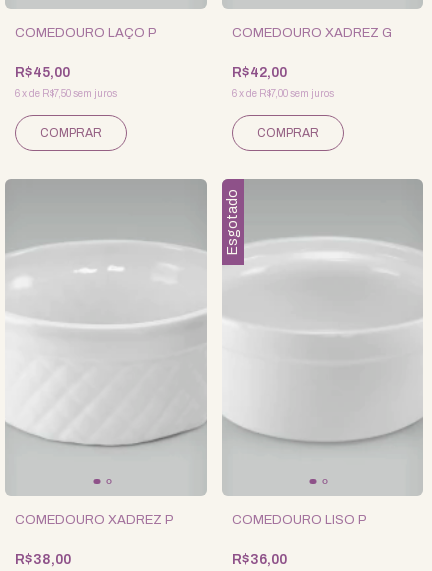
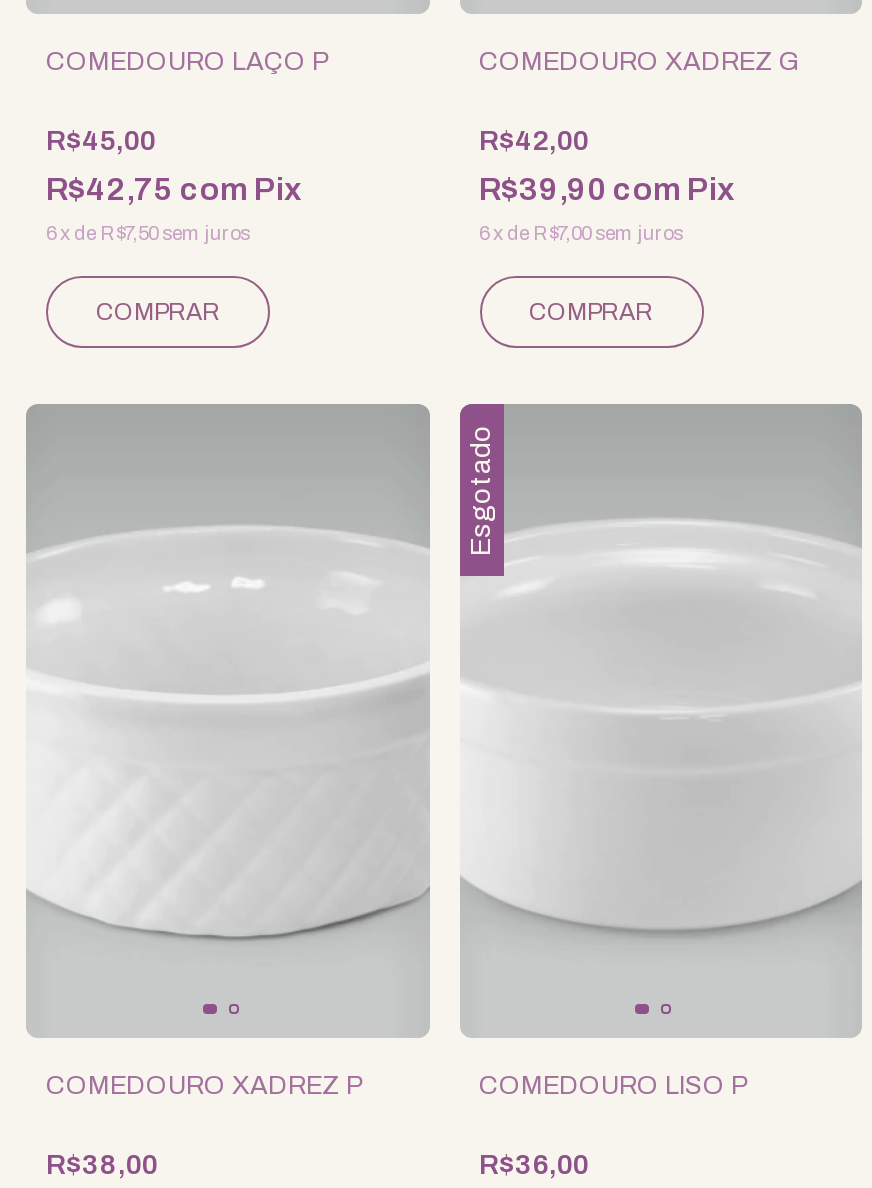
none -> [46,173,302,207] R$42,75 com Pix
none -> [479,173,735,207] R$39,90 com Pix

